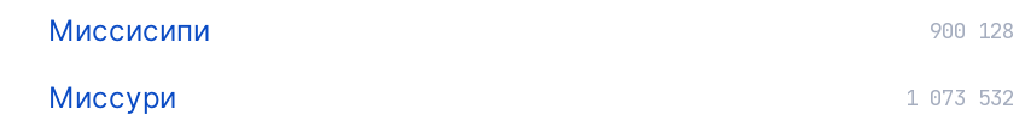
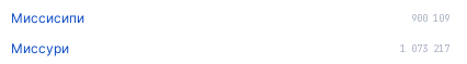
[930,16,1014,44] 900 128 -> [411,11,449,24] 900 109
[905,83,1014,111] 1 073 532 -> [400,42,449,55] 1 073 217

